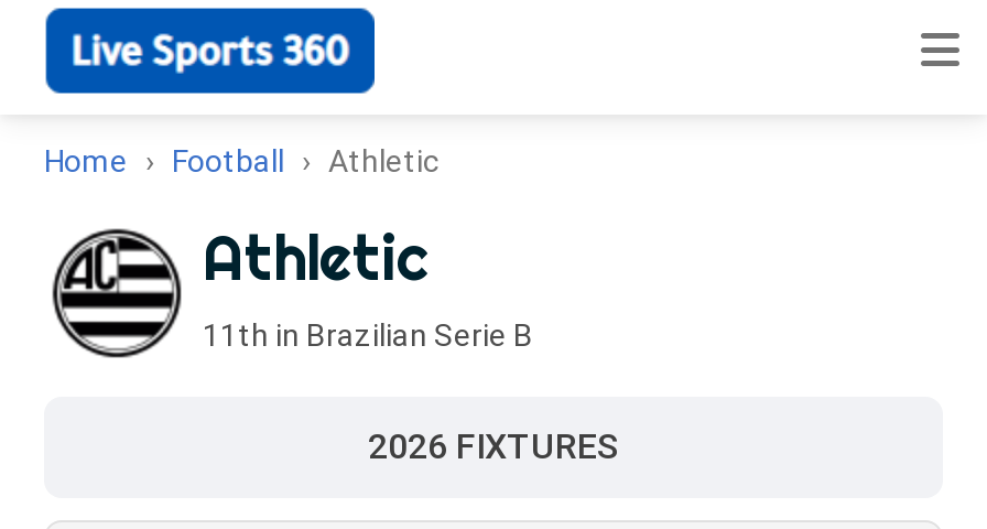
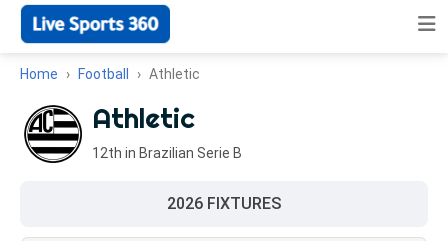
[203,317,533,353] 11th in Brazilian Serie B -> [92,145,242,161] 12th in Brazilian Serie B

